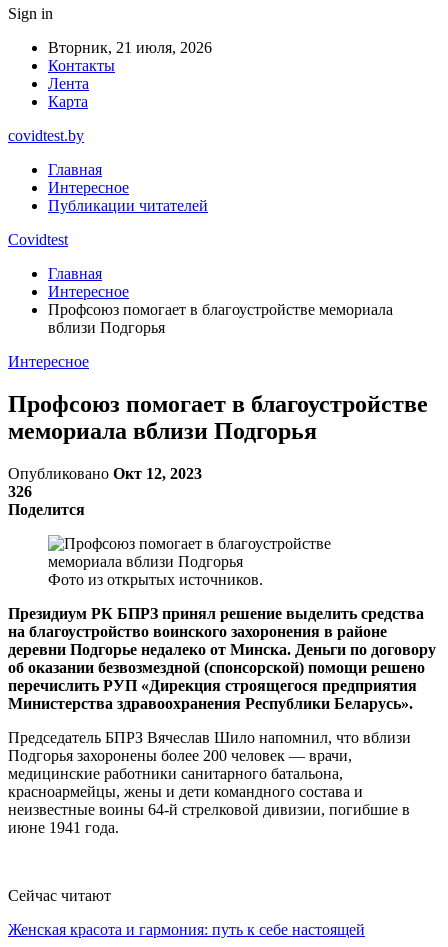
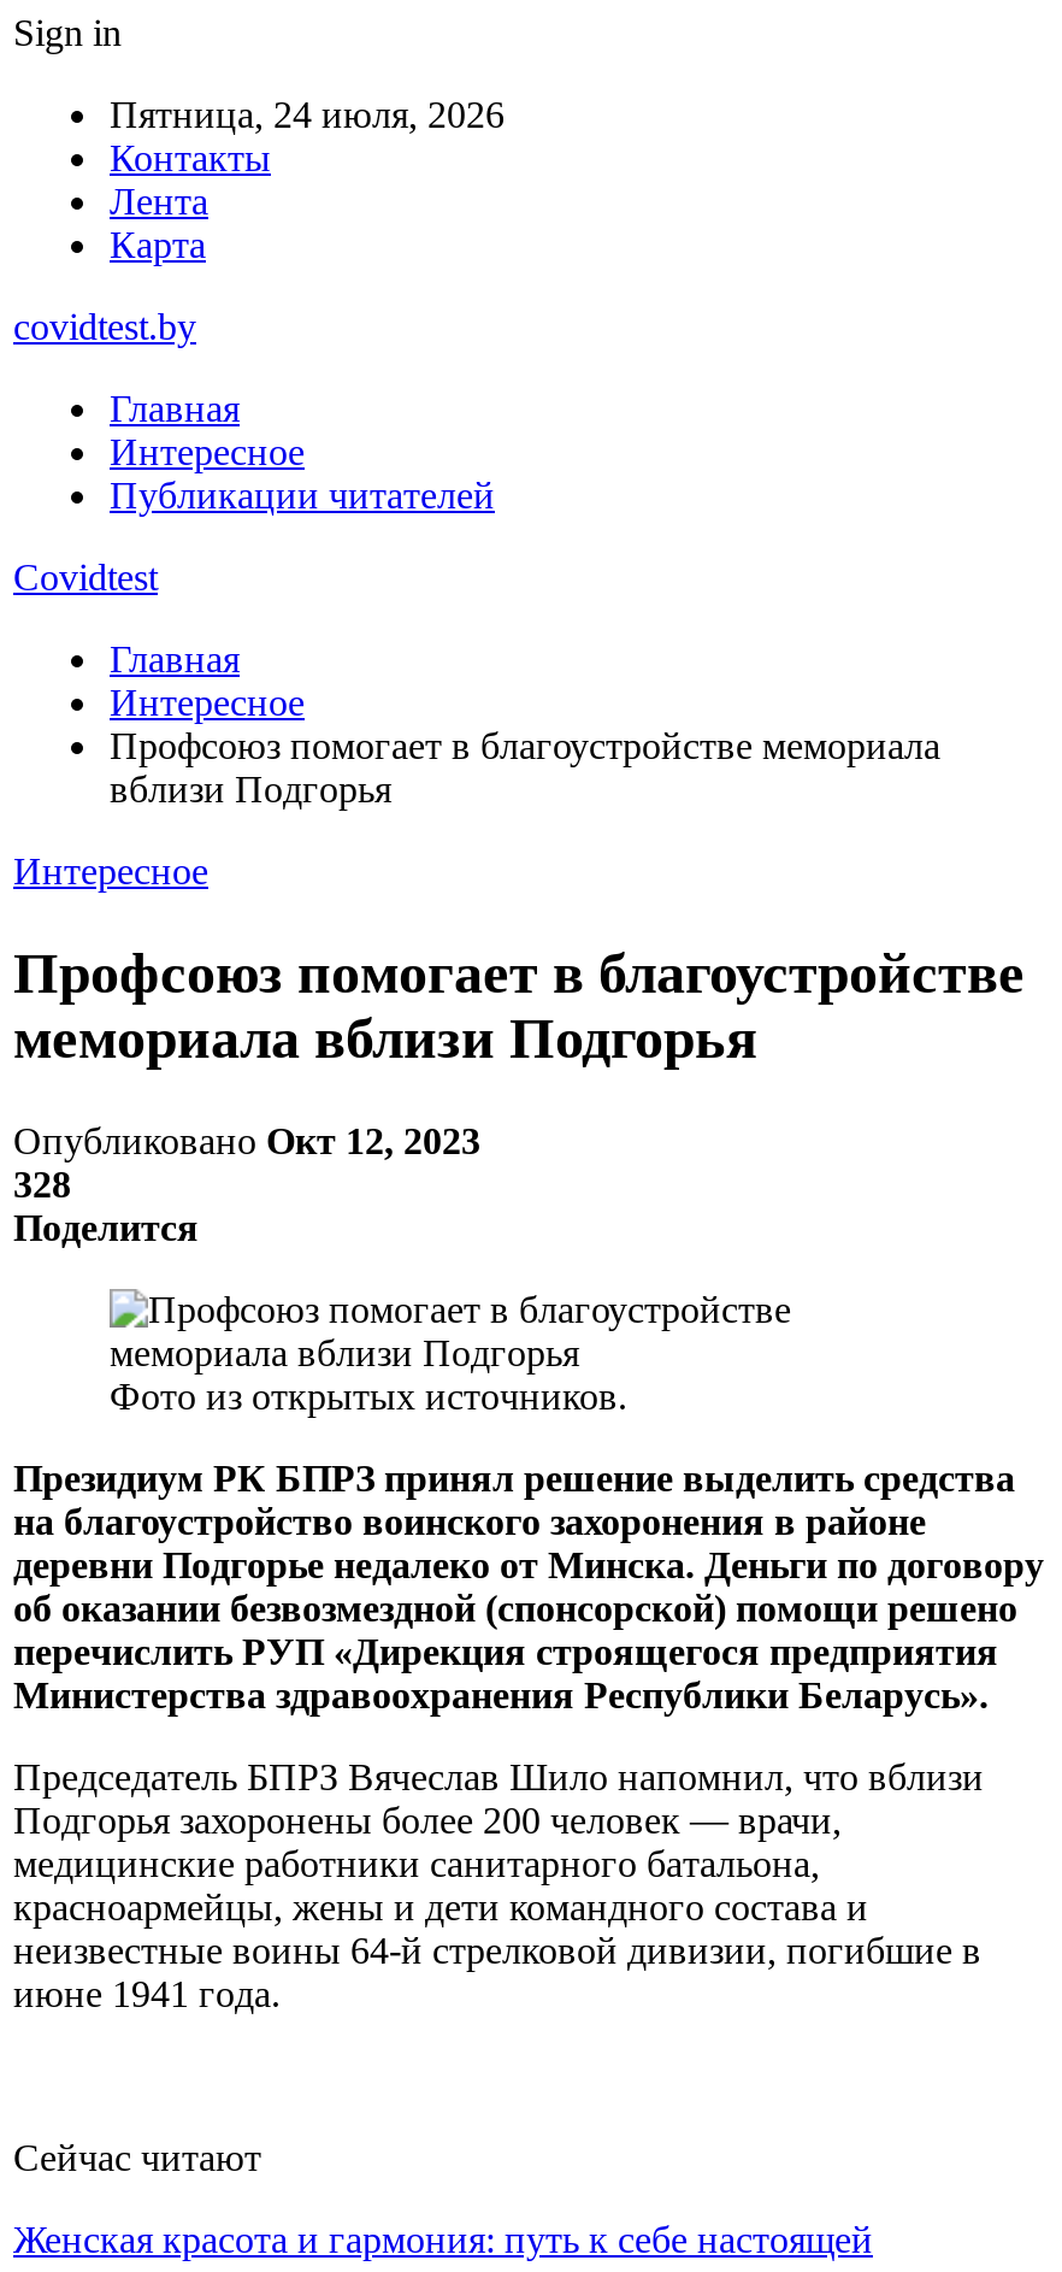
[48,39,212,56] Вторник, 21 июля, 2026 -> [110,94,505,135] Пятница, 24 июля, 2026
[8,483,32,500] 326 -> [13,1163,71,1204] 328

